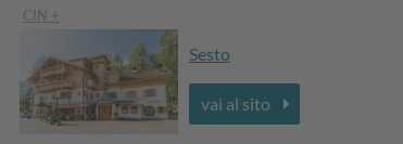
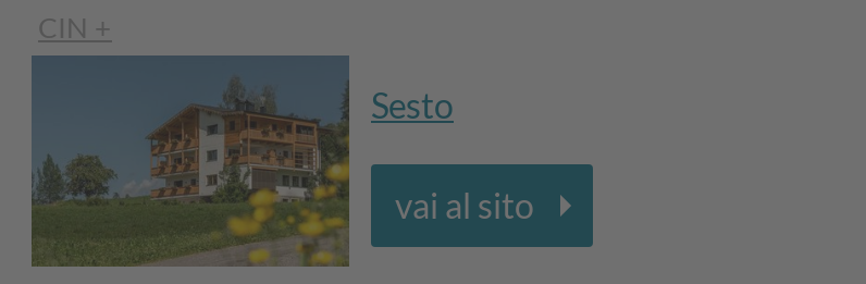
[20,29,179,134] [image] -> [29,53,351,269] [image]

